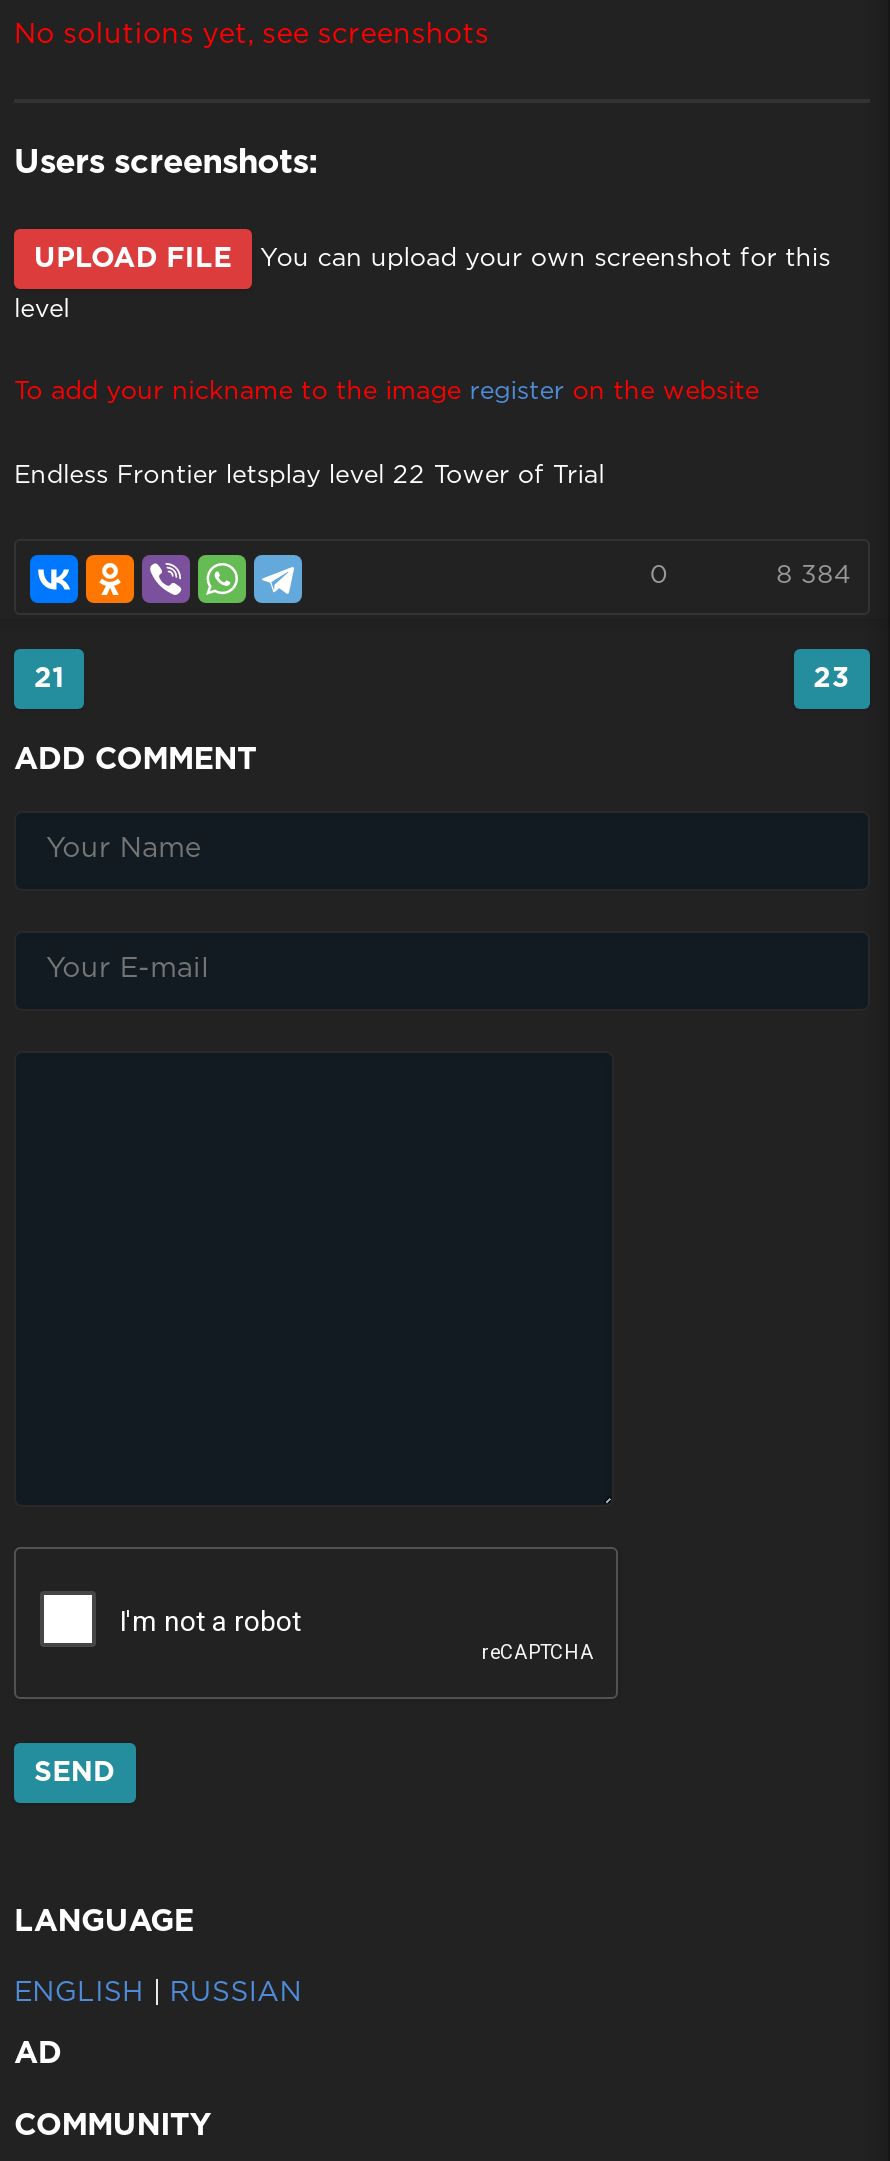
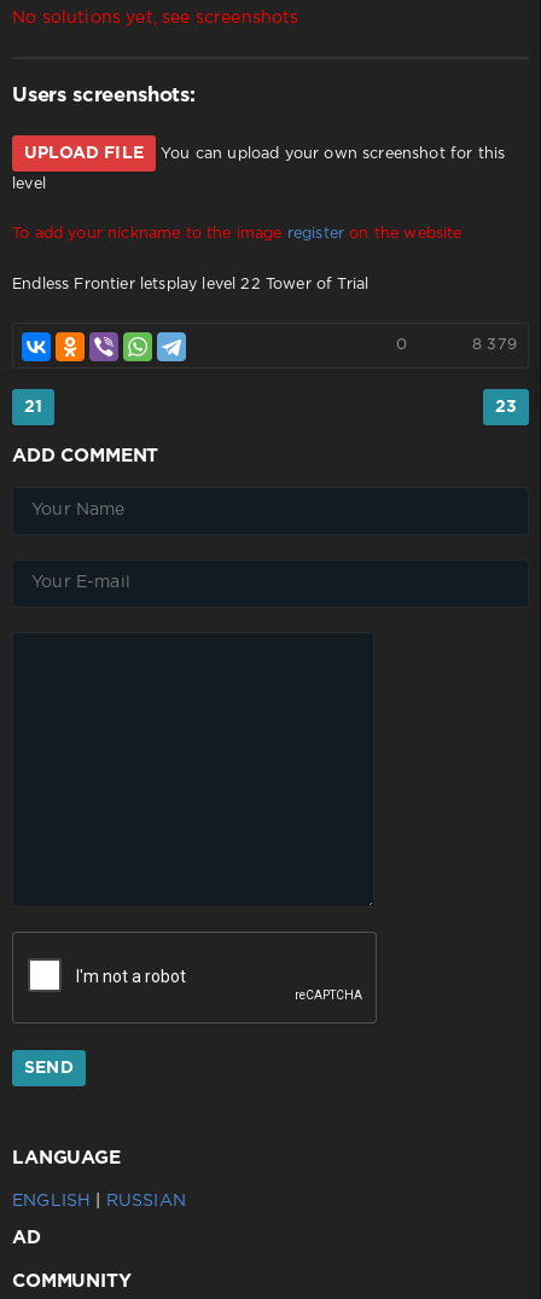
[776,565,850,587] 8 384 -> [472,338,517,352] 8 379

